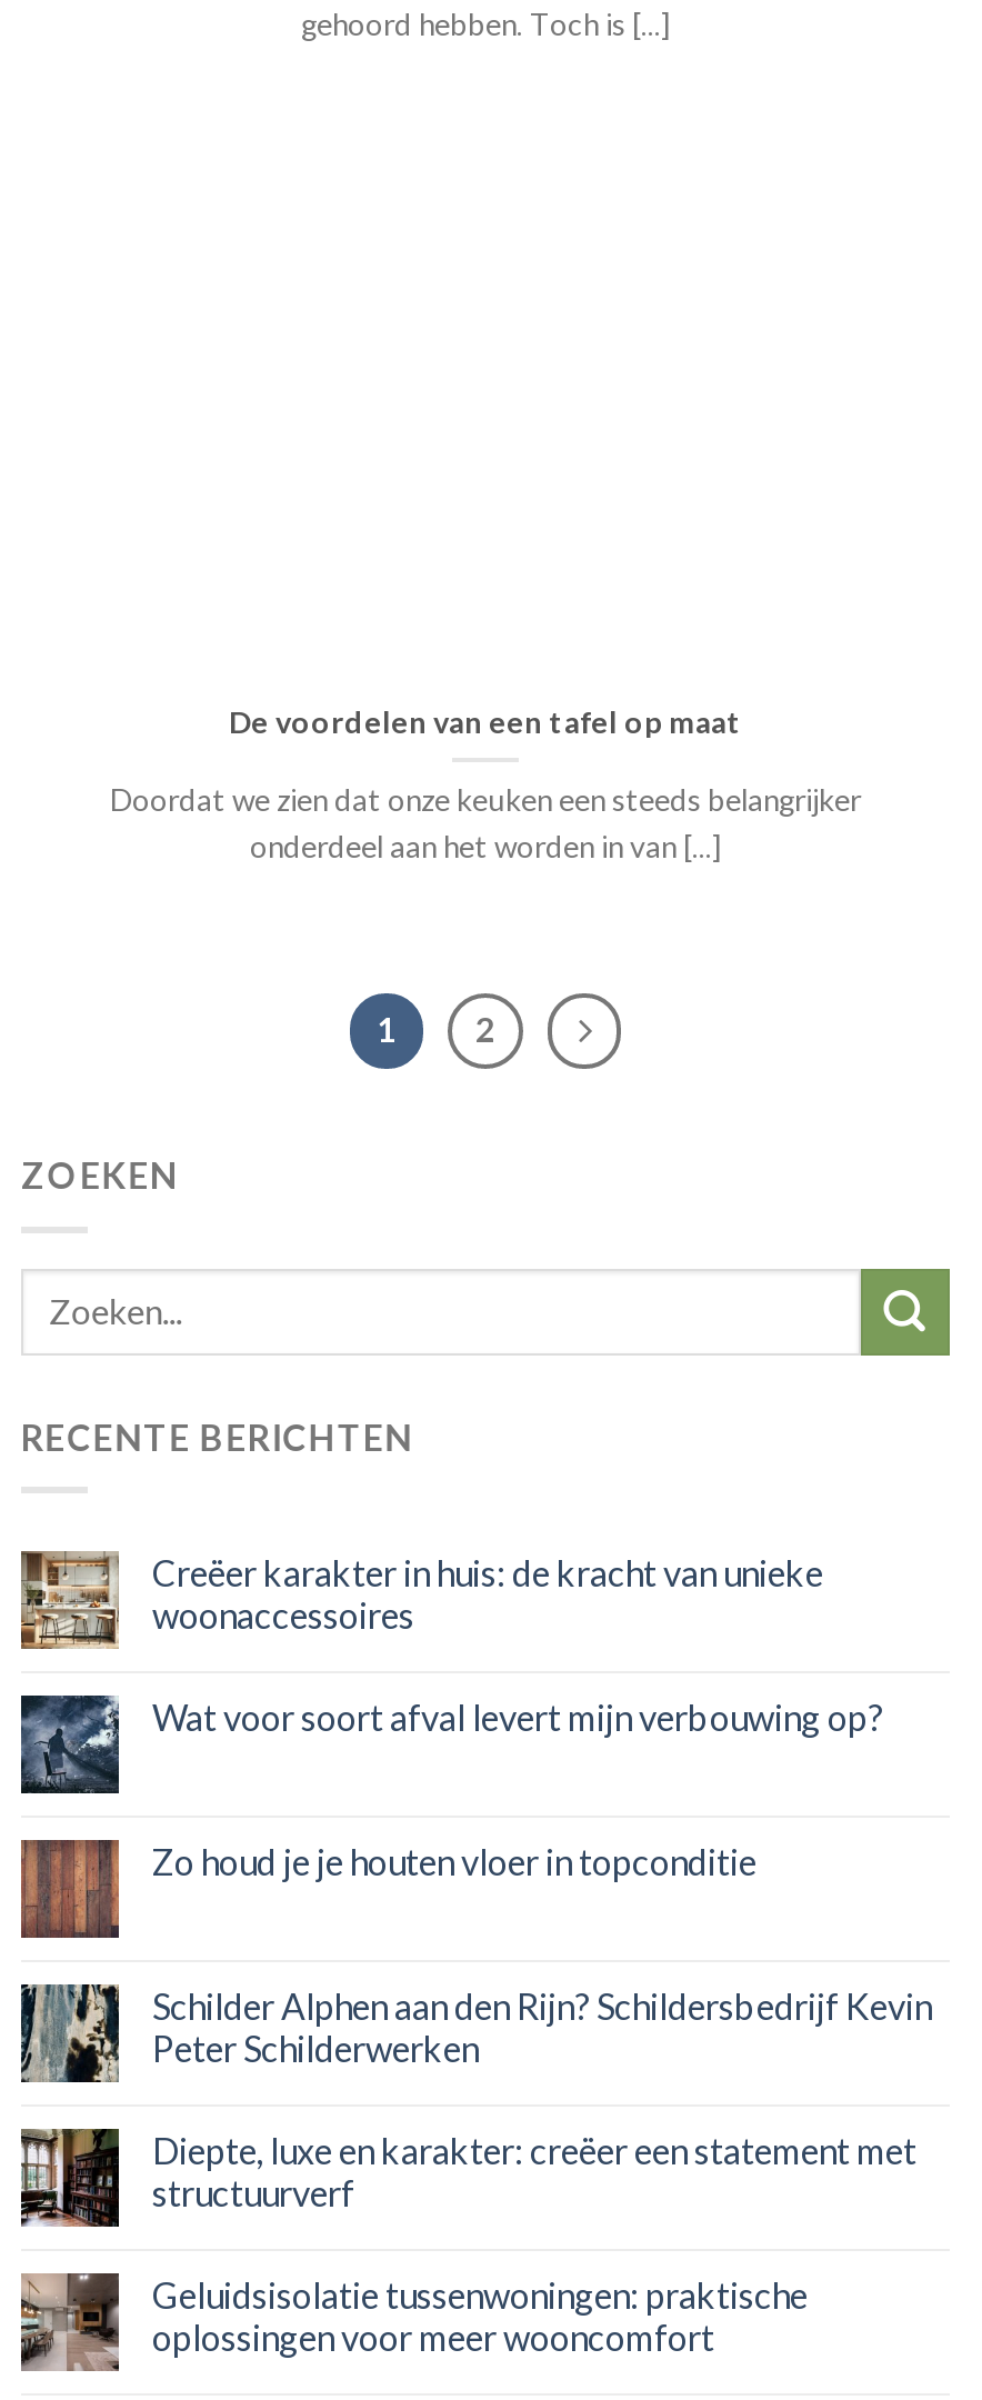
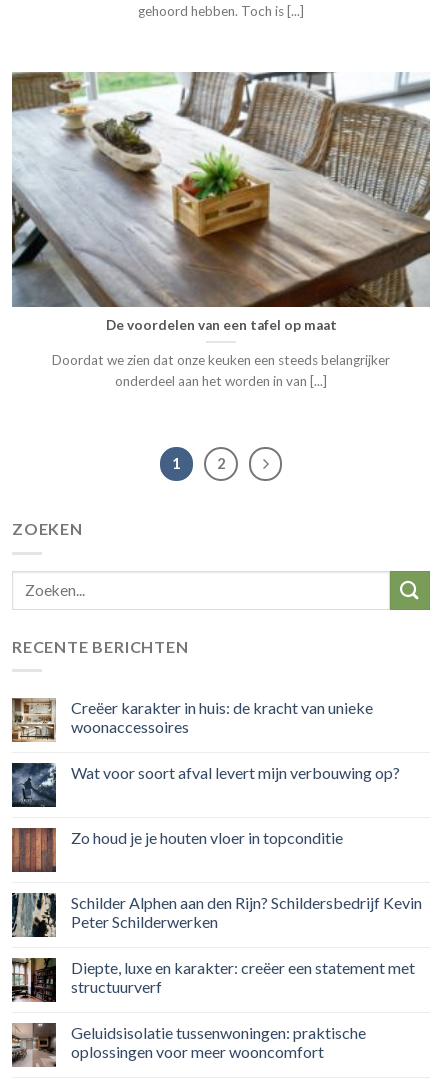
none -> [11,71,431,308] [image]

